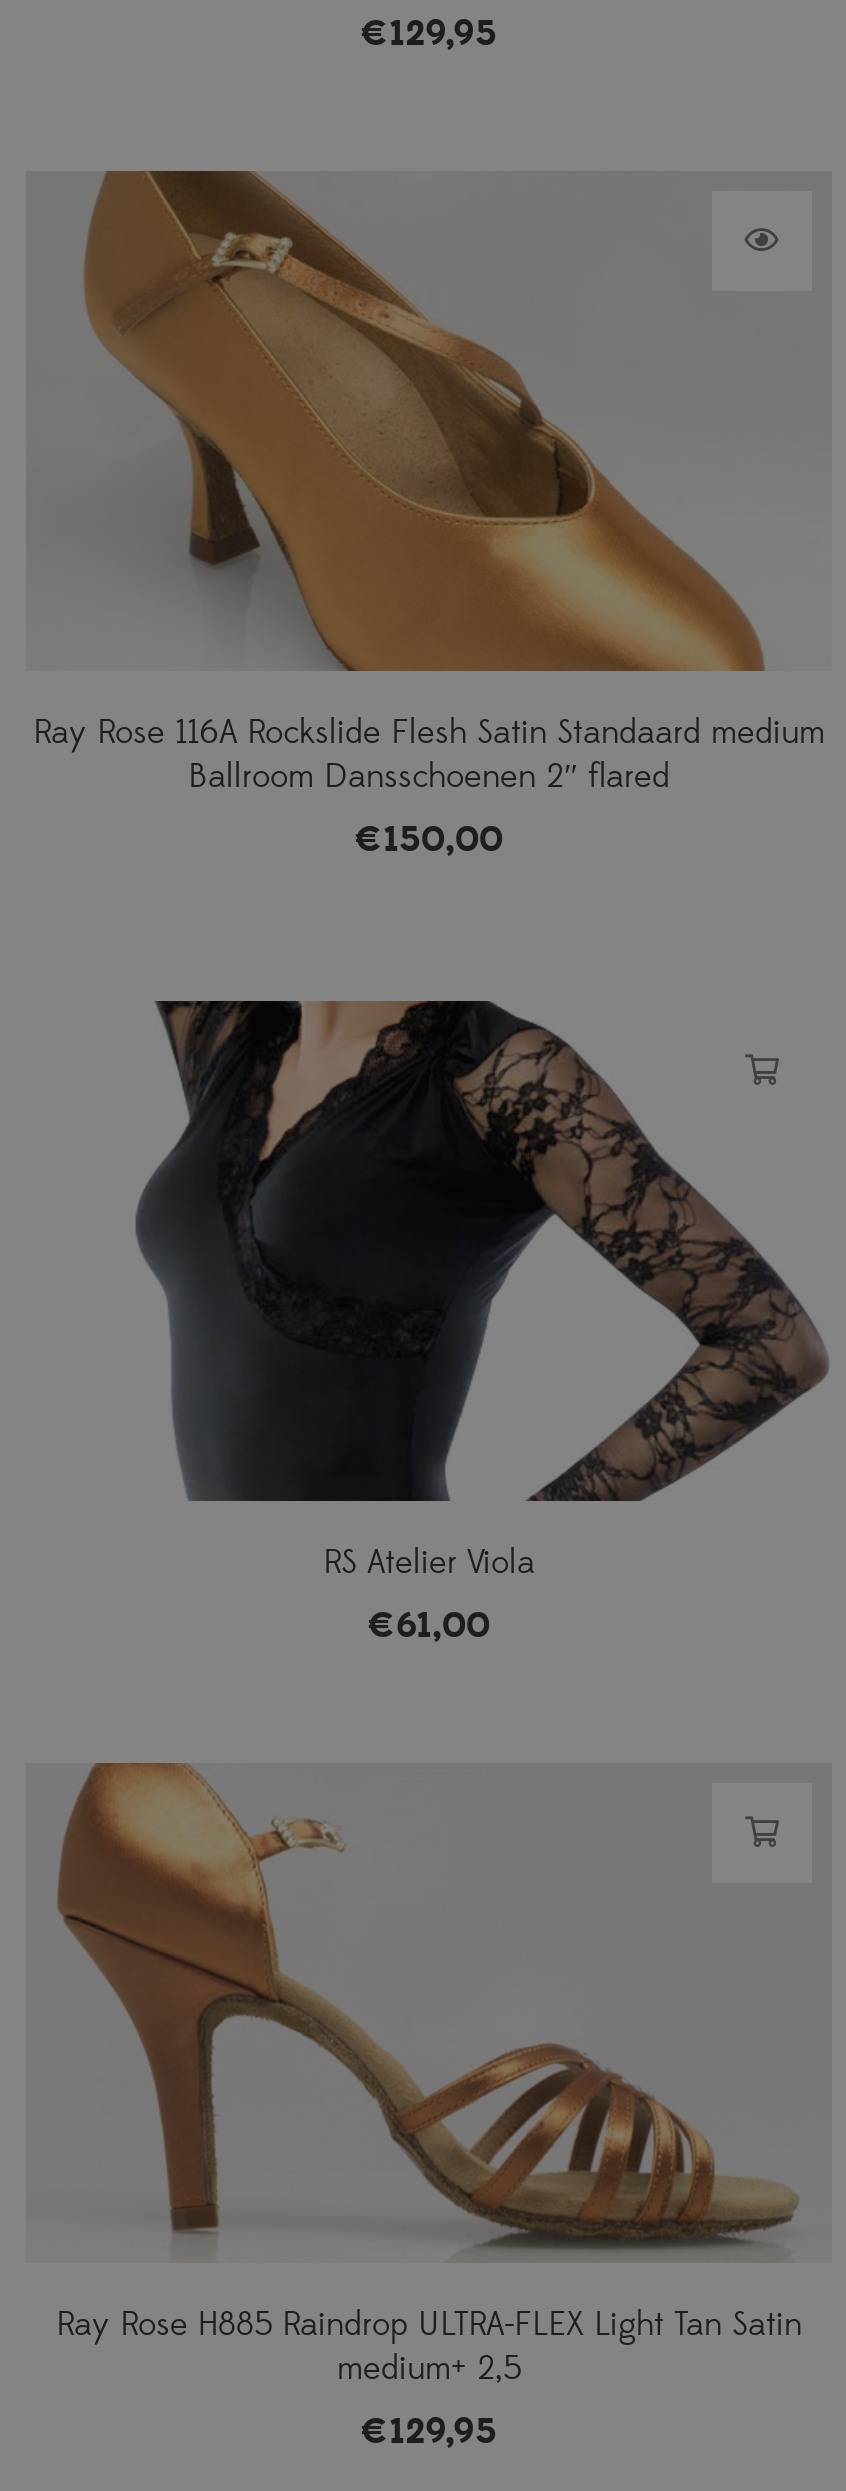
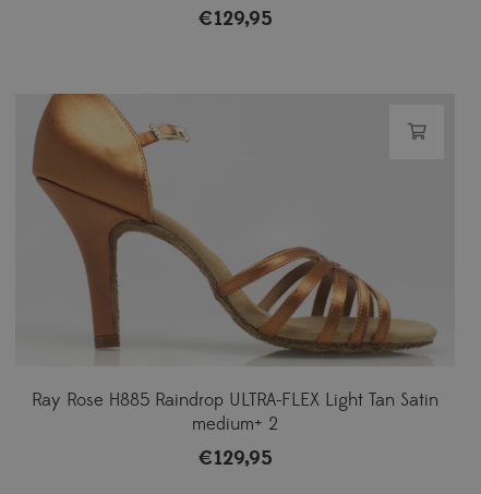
[33,169,825,862] [image] | Ray Rose 116A Rockslide Flesh Satin Standaard medium | Ballroom Dansschoenen 2″ flared | €150,00 -> none
[134,999,830,1648] [image] | RS Atelier Viola | €61,00 -> none
[337,2346,521,2390] medium+ 2,5 -> [192,412,278,436] medium+ 2

